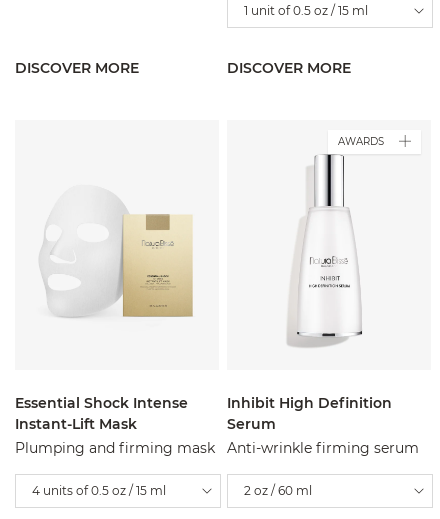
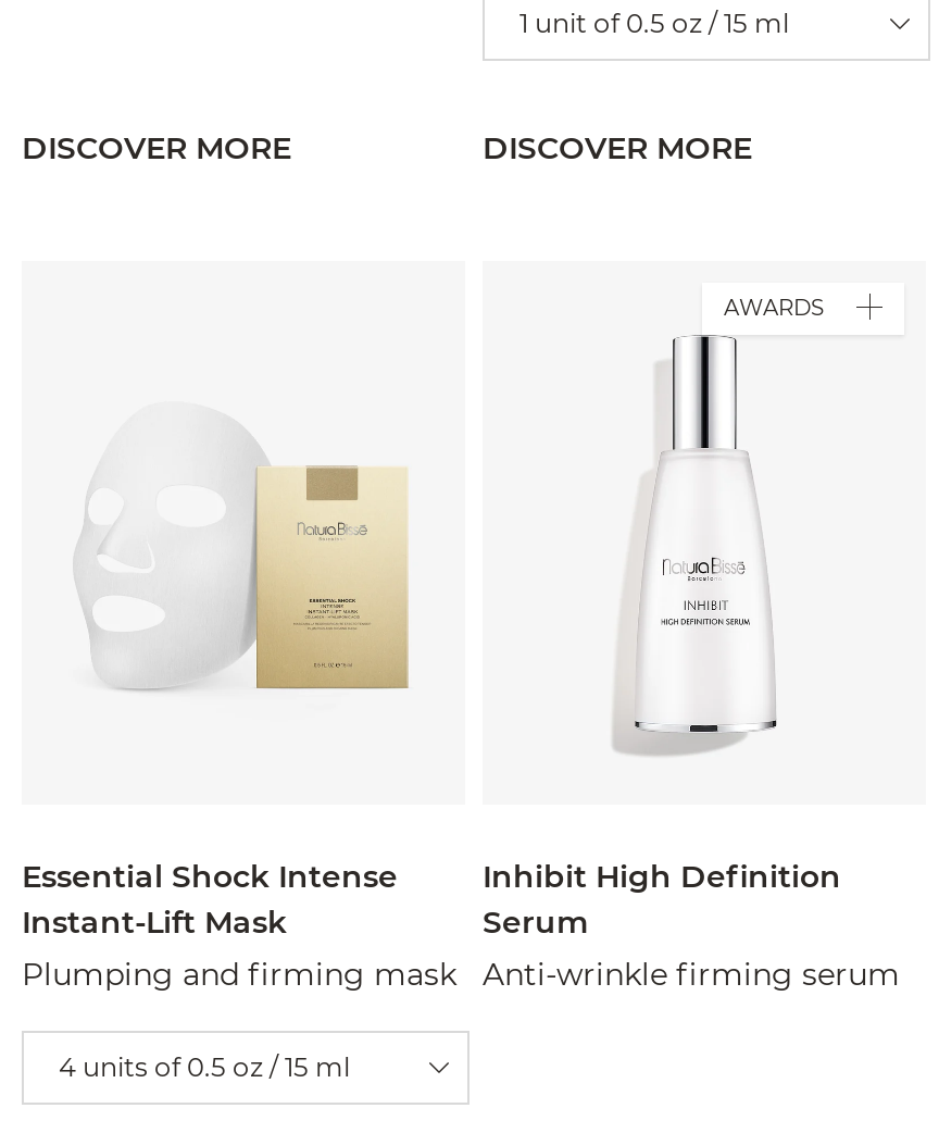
[244,483,312,498] 2 oz / 60 ml -> none

